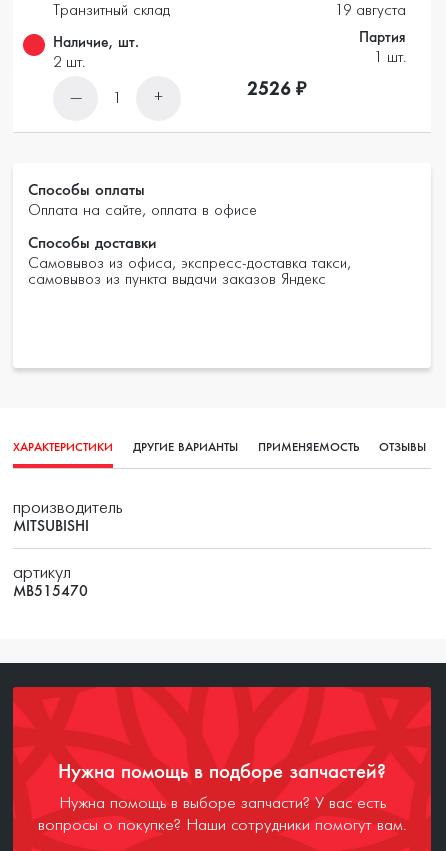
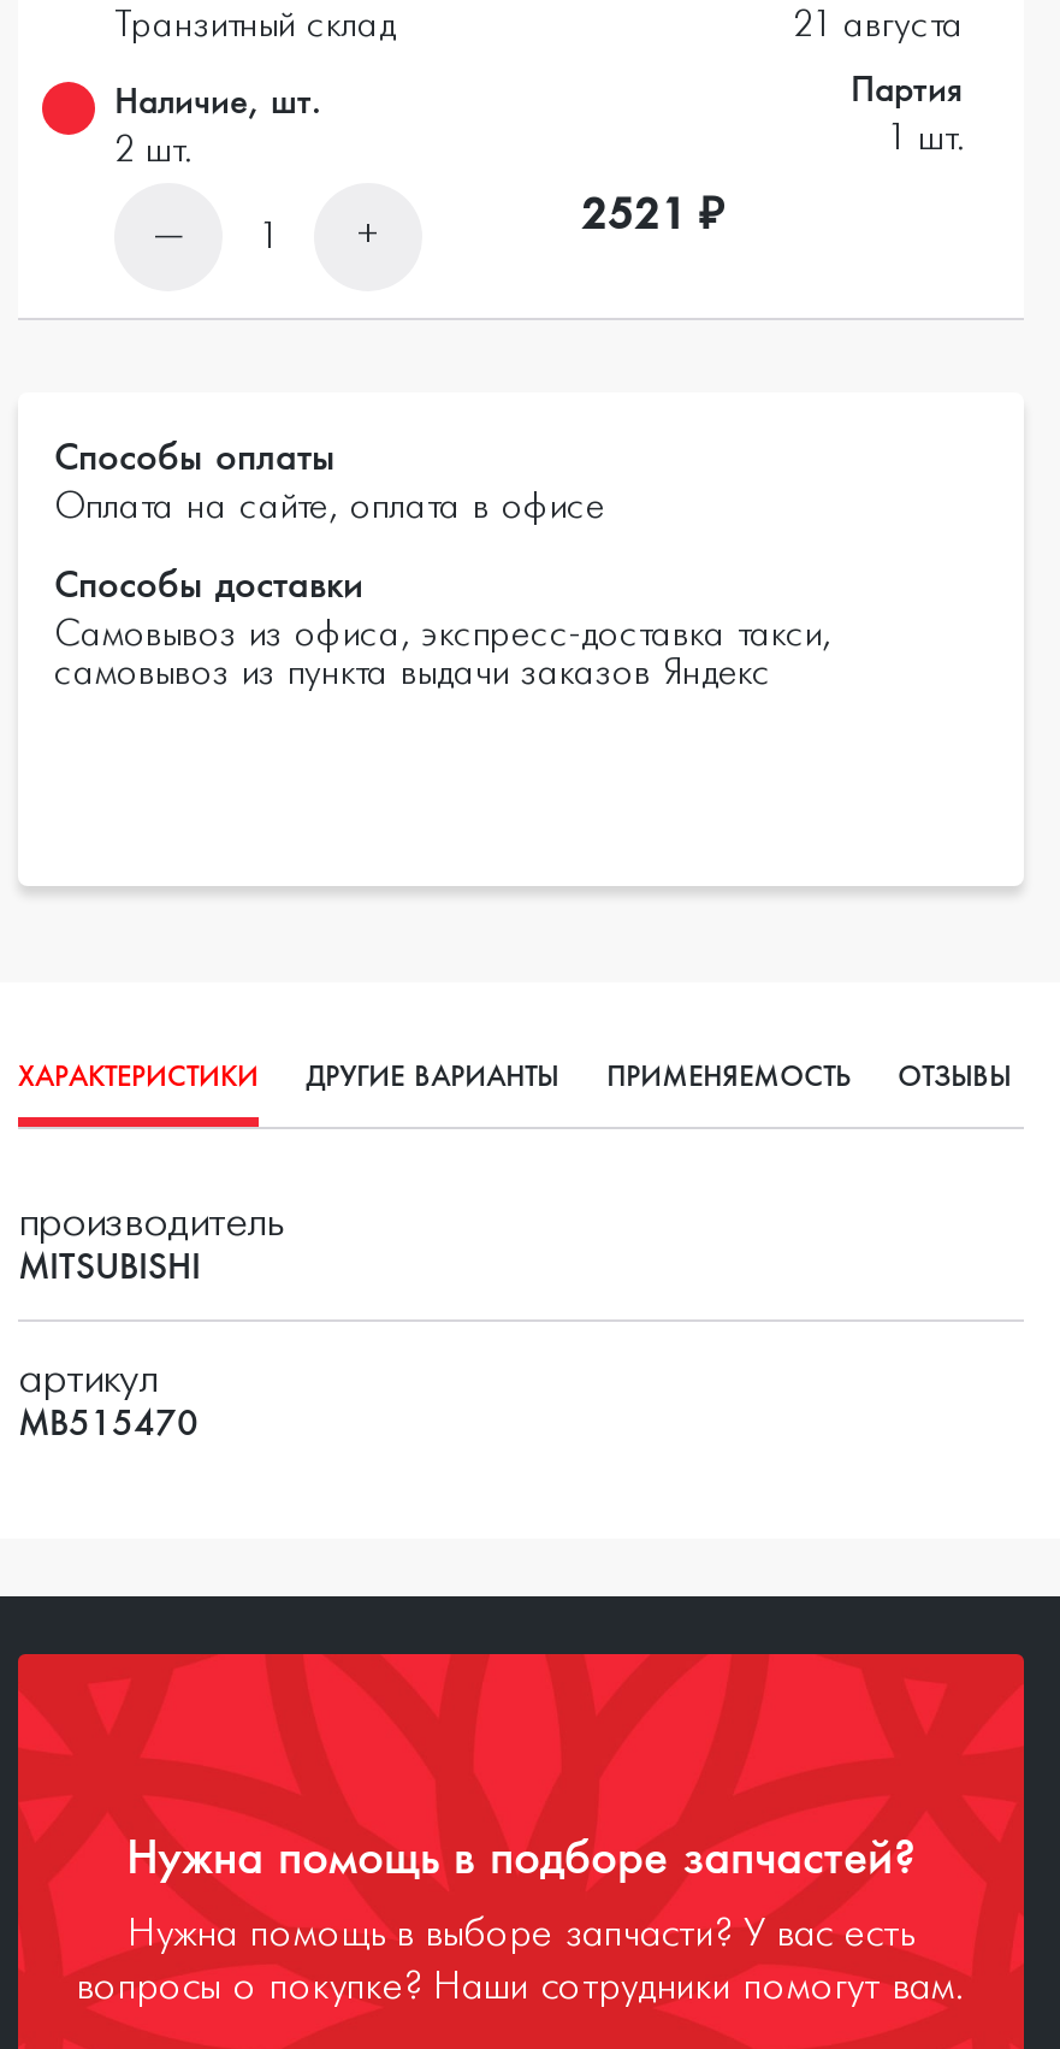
[335,3,406,17] 19 августа -> [793,8,964,42] 21 августа
[247,77,306,101] 2526 ₽ -> [581,185,723,243] 2521 ₽

